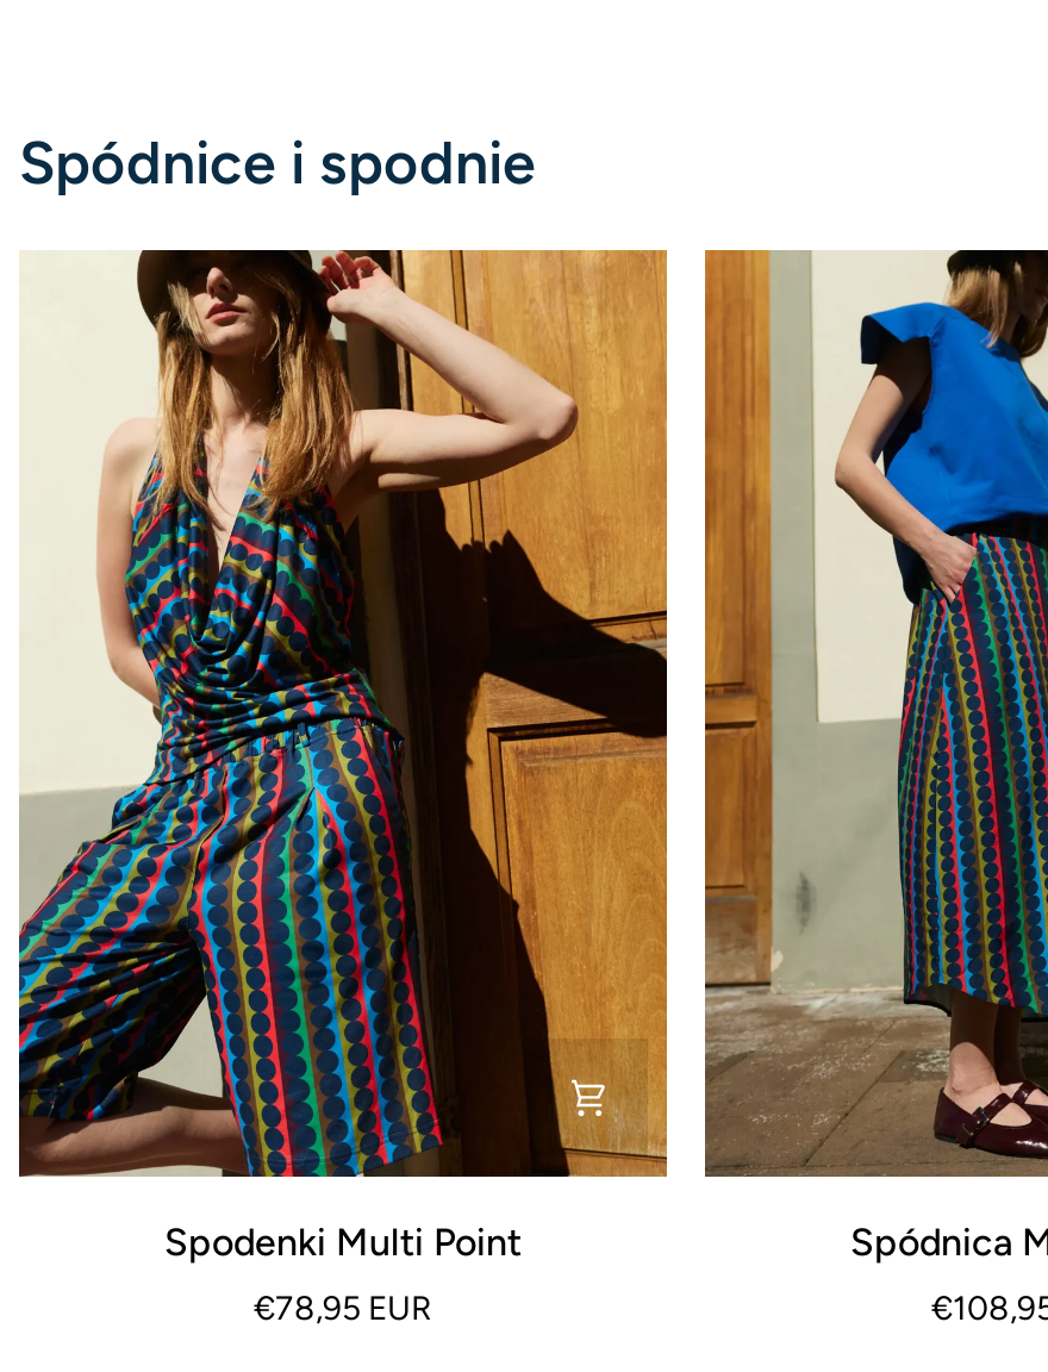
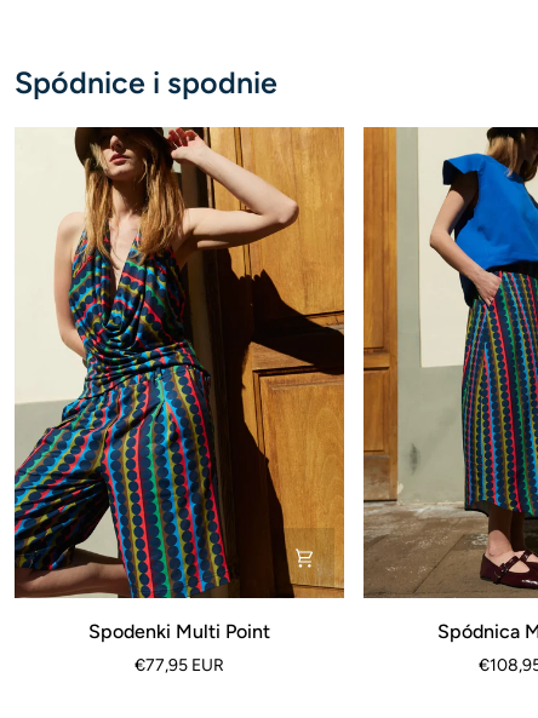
[254,1288,432,1328] €78,95 EUR -> [134,655,224,675] €77,95 EUR

